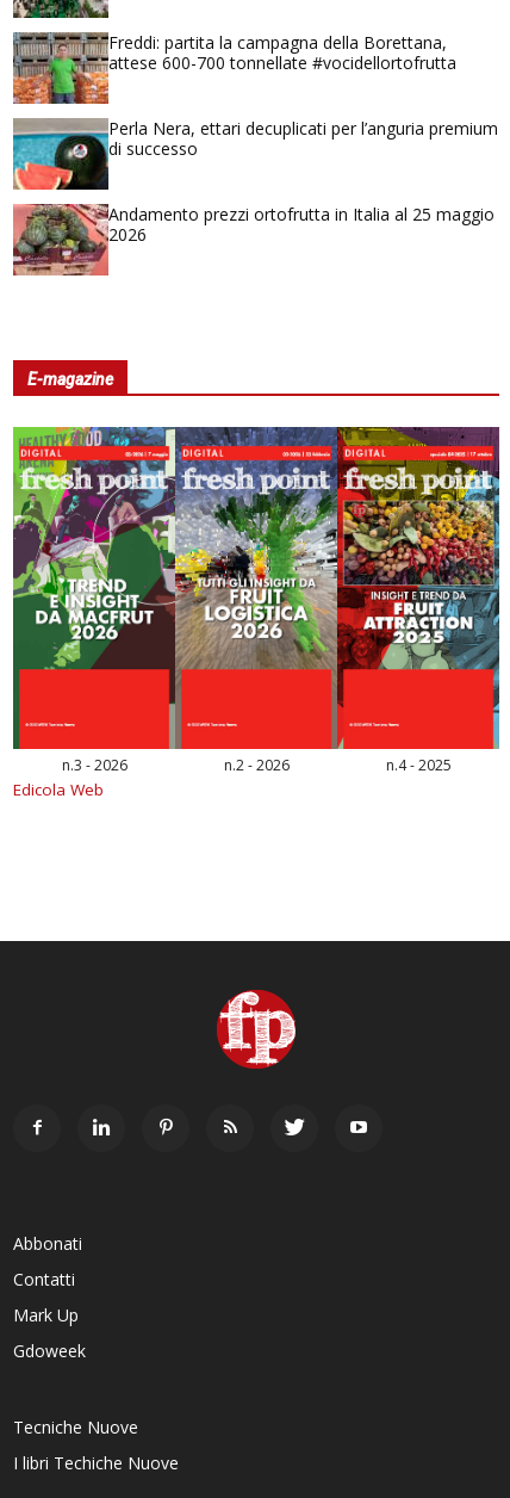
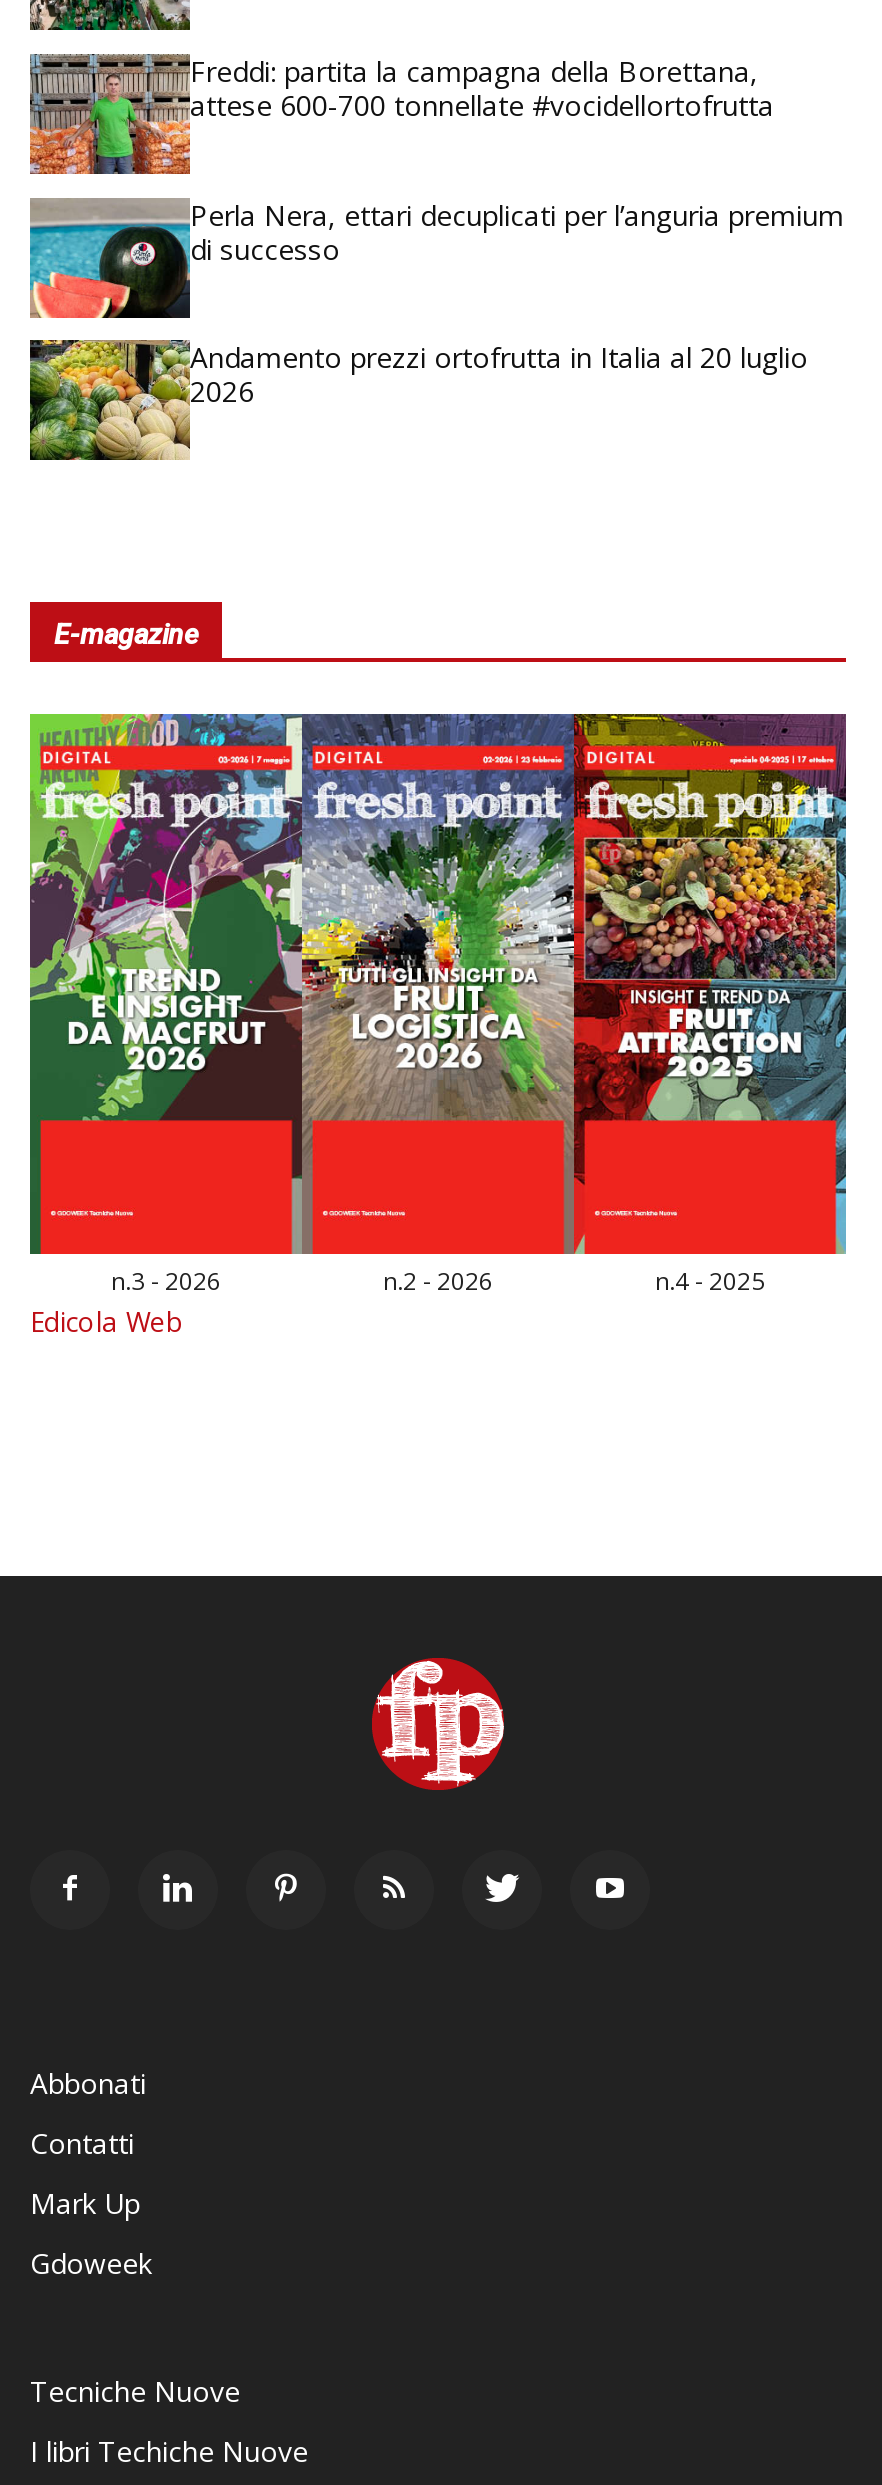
[12,203,495,277] [image] | Andamento prezzi ortofrutta in Italia al 25 maggio -> [28,338,808,462] [image] | Andamento prezzi ortofrutta in Italia al 20 luglio

